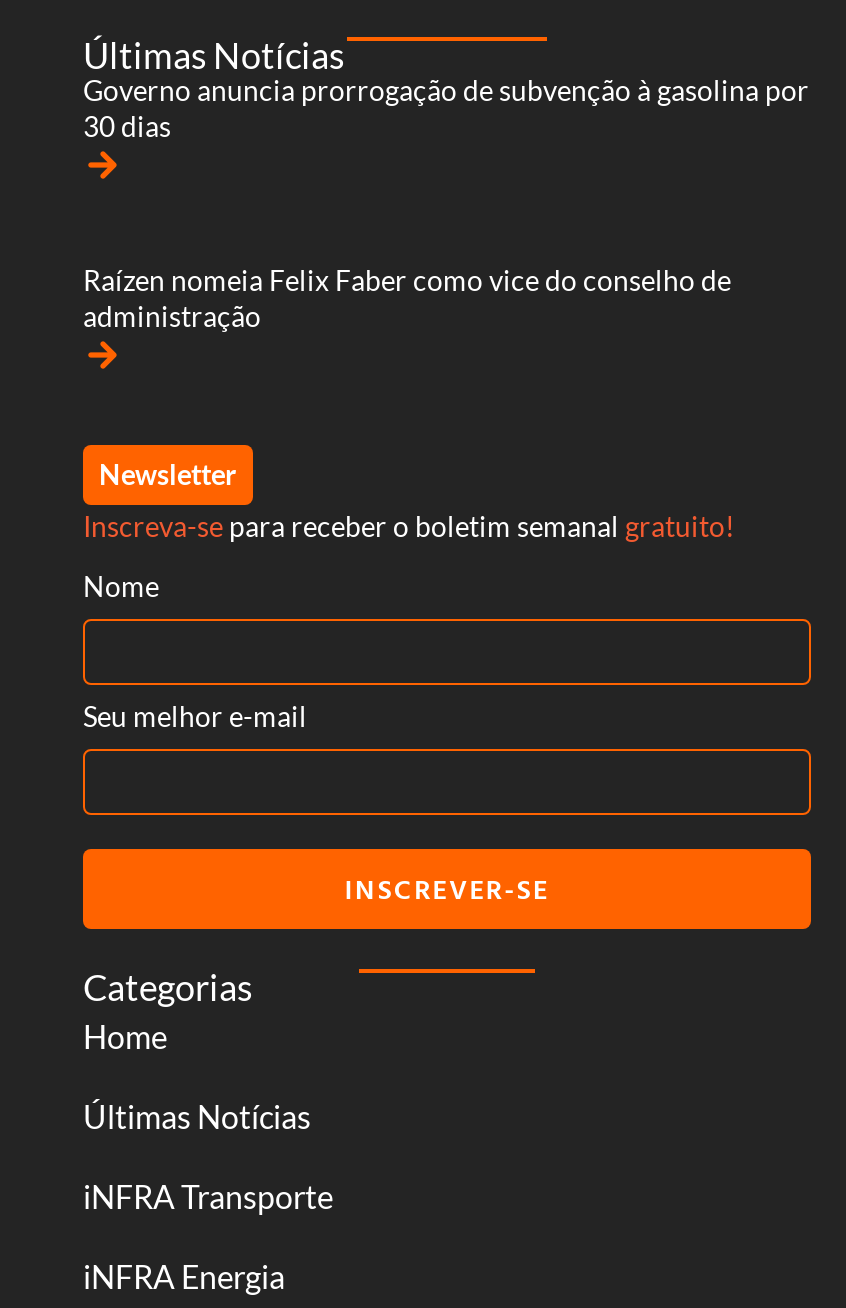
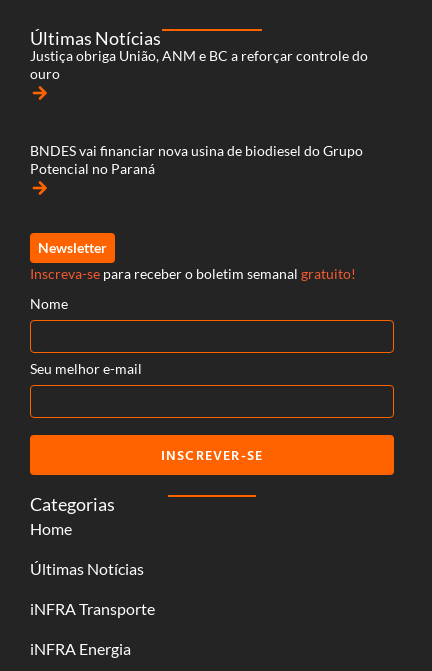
[83,72,809,142] Governo anuncia prorrogação de subvenção à gasolina por | 30 dias -> [30,47,368,82] Justiça obriga União, ANM e BC a reforçar controle do | ouro
[83,262,731,332] Raízen nomeia Felix Faber como vice do conselho de | administração -> [30,142,363,177] BNDES vai financiar nova usina de biodiesel do Grupo | Potencial no Paraná

